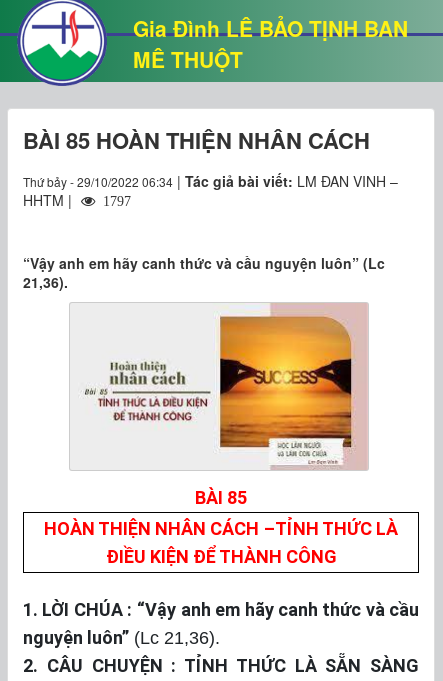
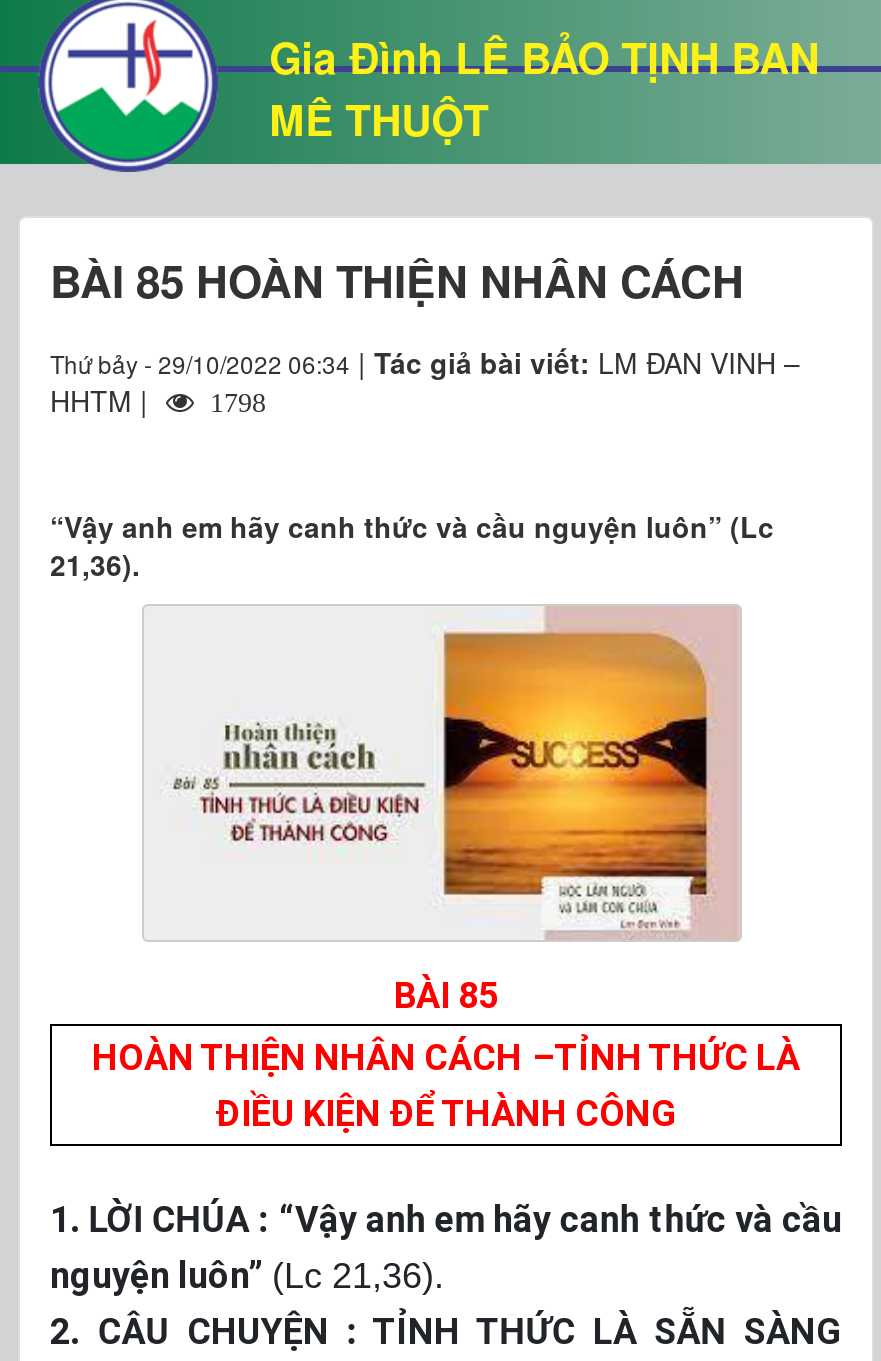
[95,194,131,208] 1797 -> [194,388,266,416] 1798

